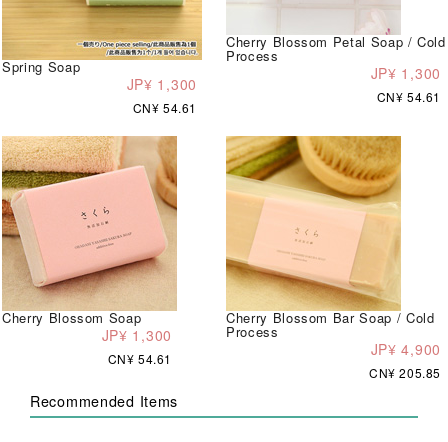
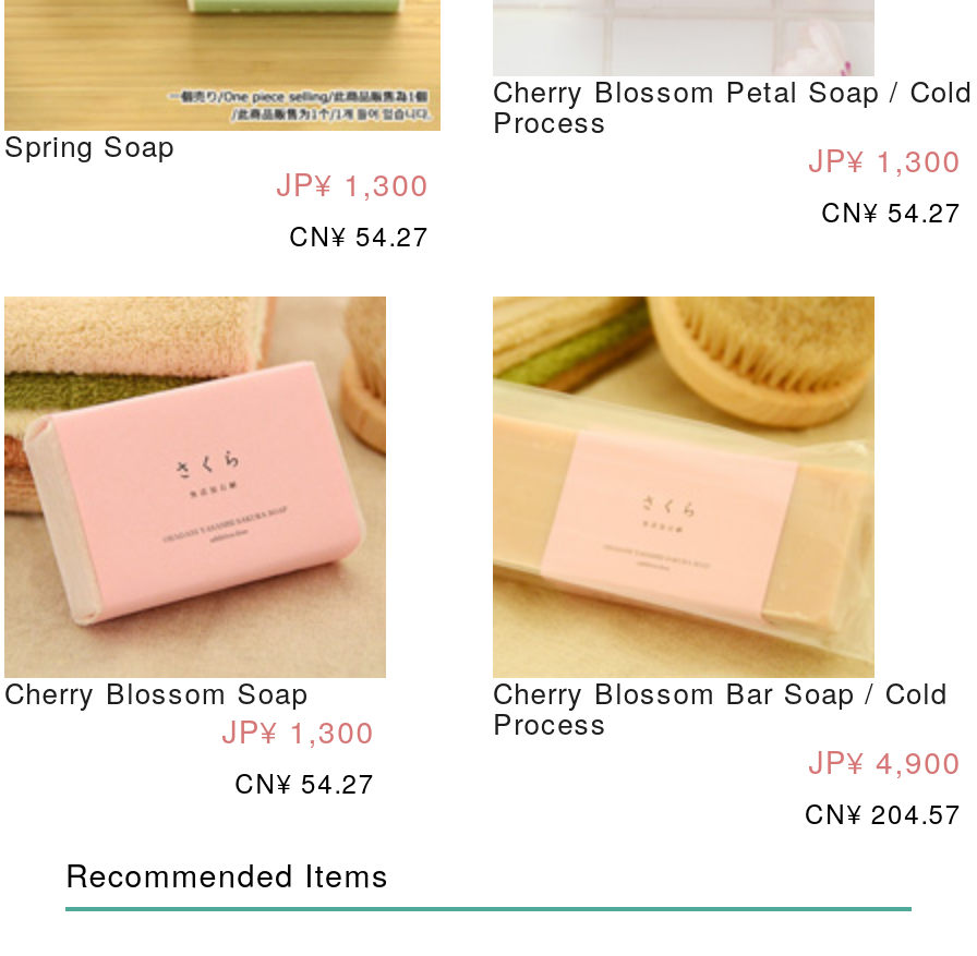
[377,88,441,105] CN¥ 54.61 -> [821,191,962,228] CN¥ 54.27
[133,99,197,116] CN¥ 54.61 -> [289,215,430,252] CN¥ 54.27
[108,350,172,367] CN¥ 54.61 -> [235,762,375,799] CN¥ 54.27
[369,364,441,381] CN¥ 205.85 -> [805,793,962,830] CN¥ 204.57

